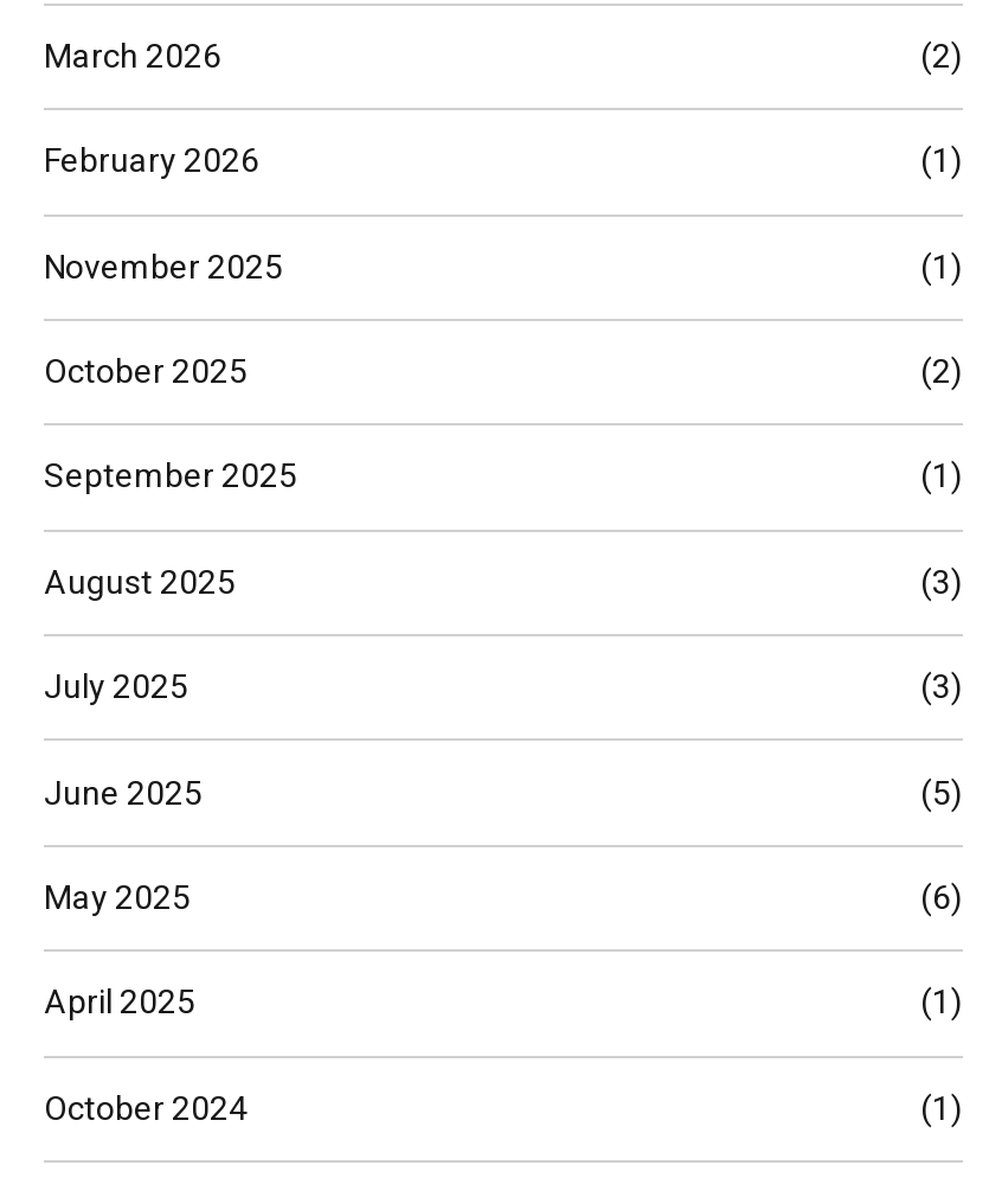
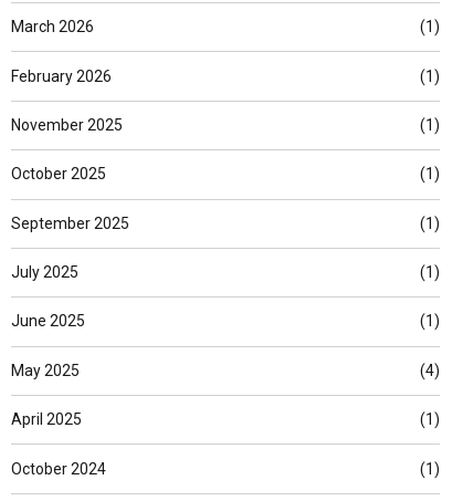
[913,37,963,75] (2) -> [417,18,440,36] (1)
[913,353,963,391] (2) -> [417,165,440,183] (1)
[44,563,963,601] August 2025 | (3) -> none
[913,668,963,706] (3) -> [417,263,440,281] (1)
[913,773,963,811] (5) -> [417,312,440,330] (1)
[913,879,963,917] (6) -> [417,361,440,379] (4)

